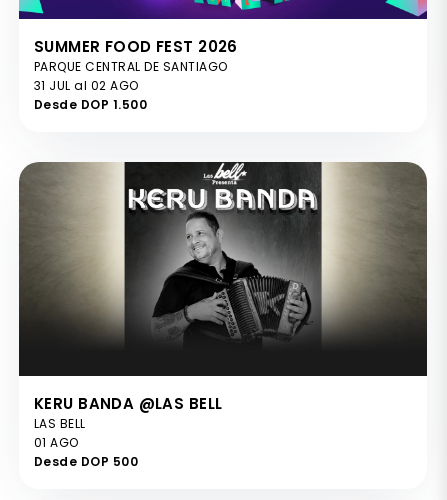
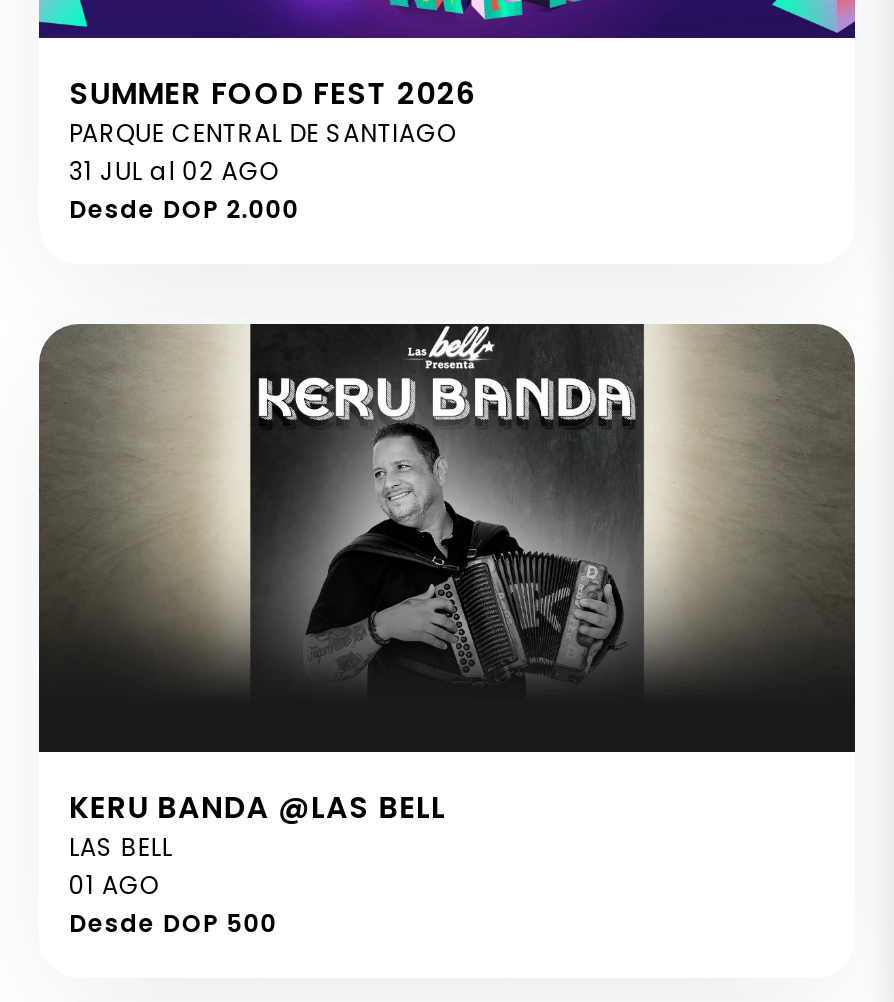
[34,95,147,112] Desde DOP 1.500 -> [69,191,299,225] Desde DOP 2.000

